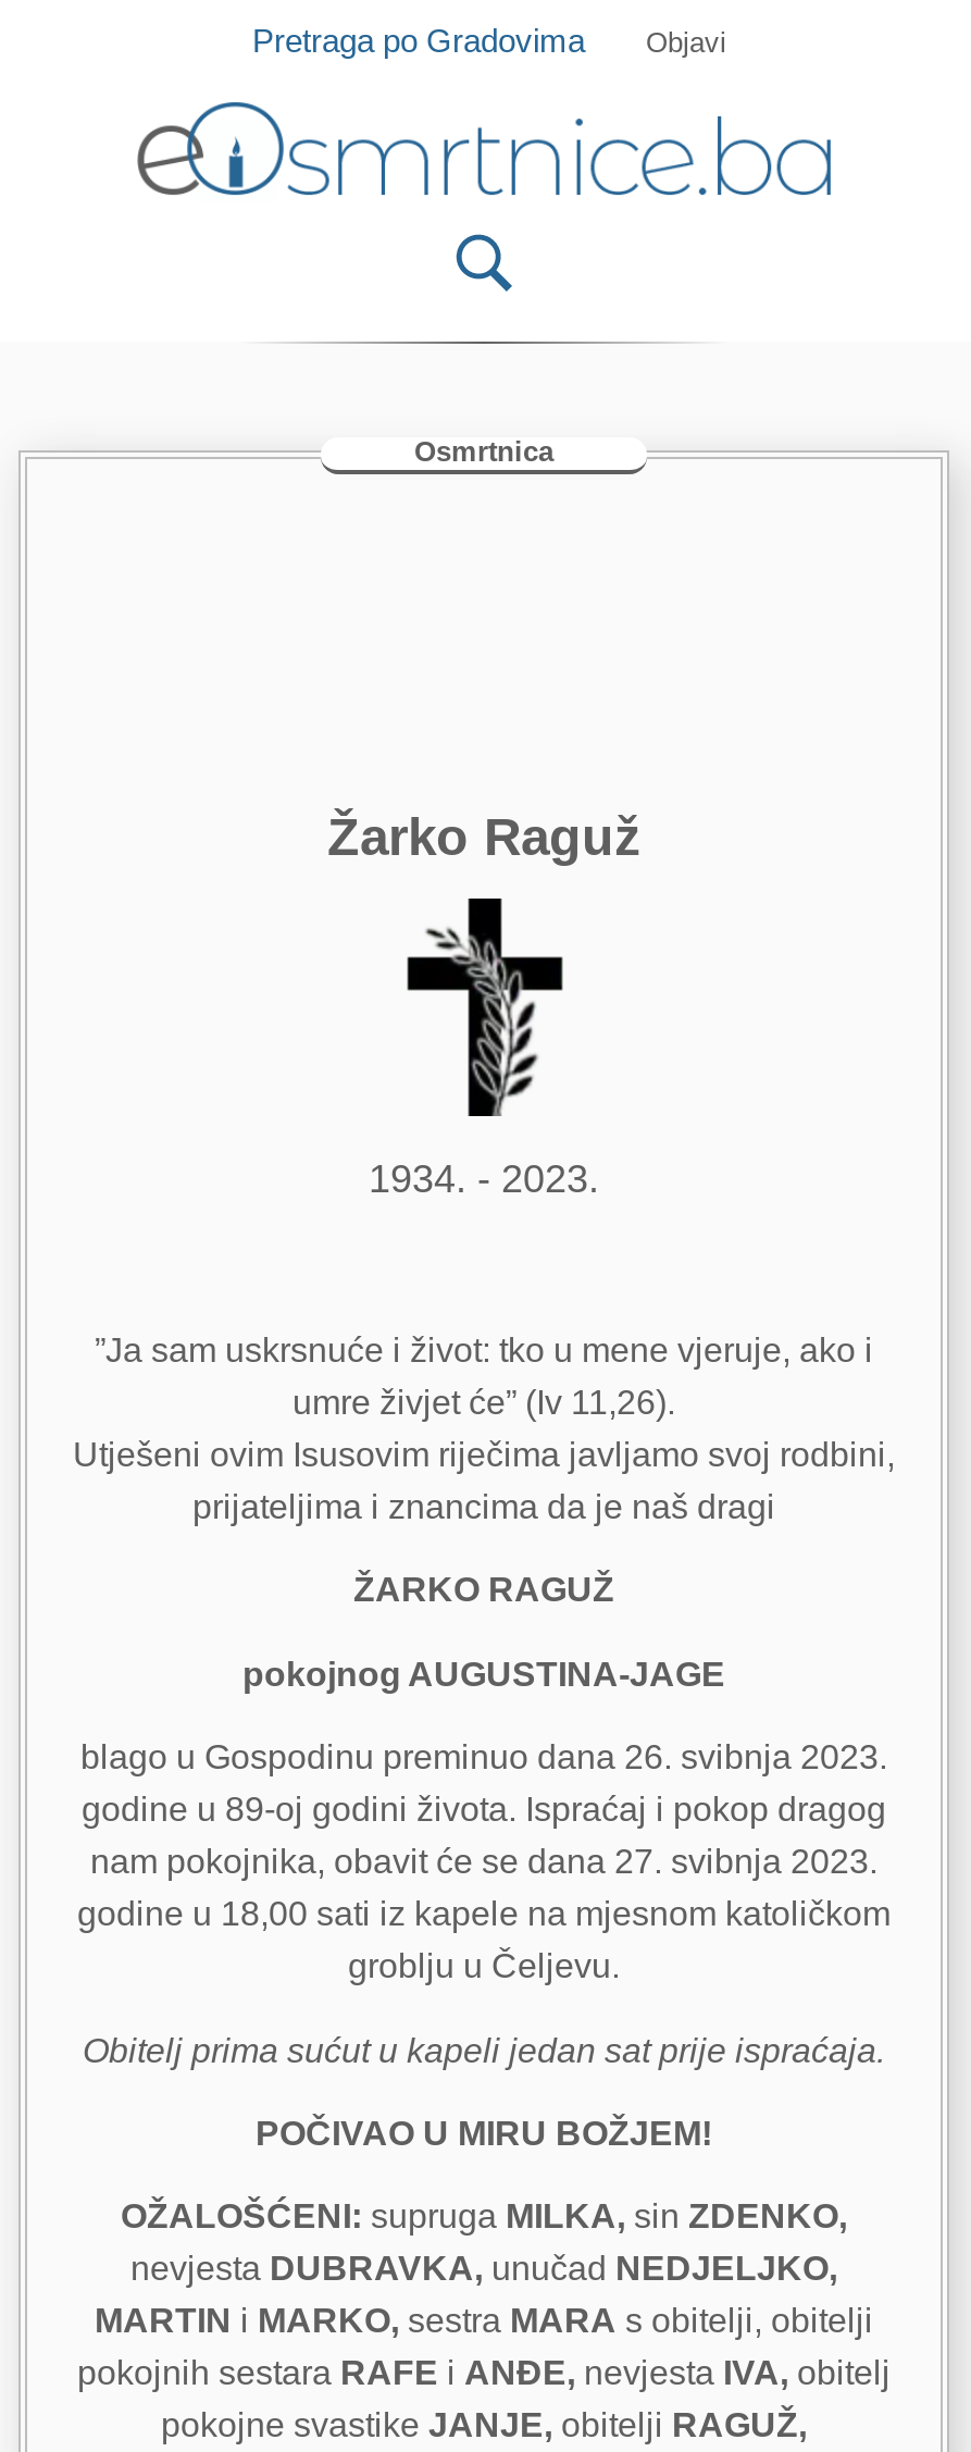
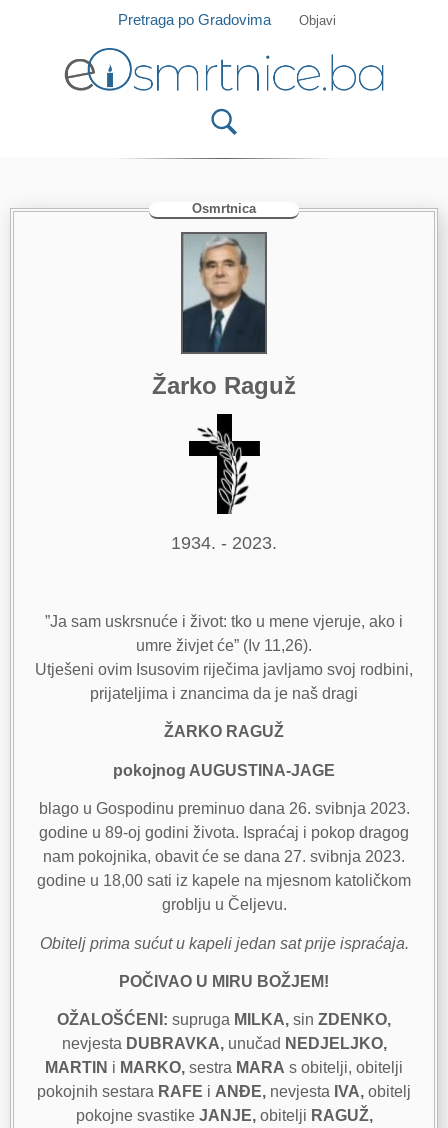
none -> [180,231,268,355] [image]

